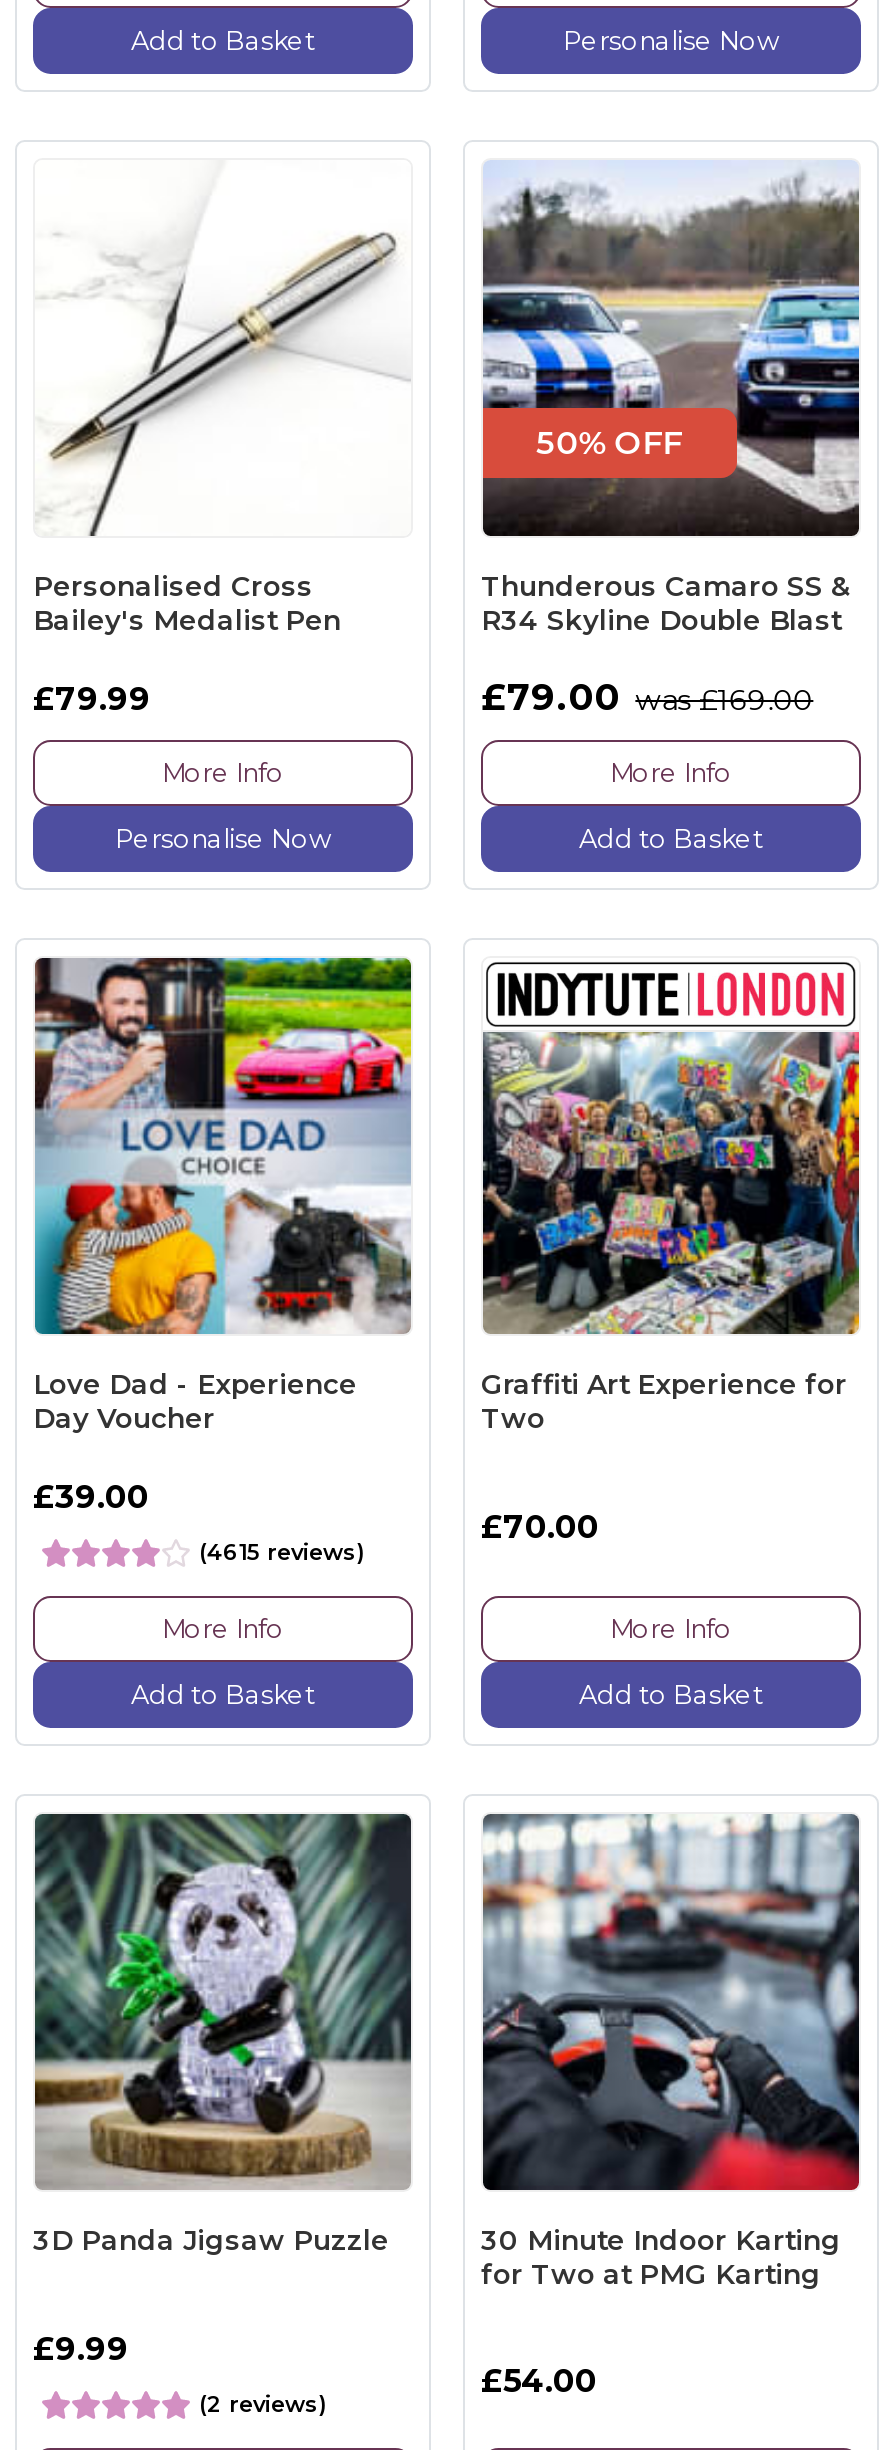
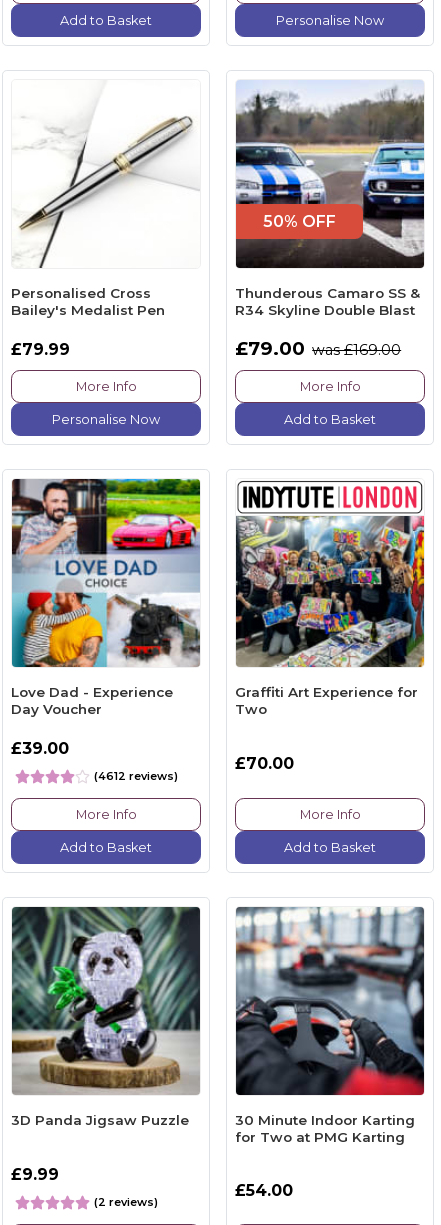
[199,1538,365,1566] (4615 reviews) -> [94,769,178,783] (4612 reviews)

